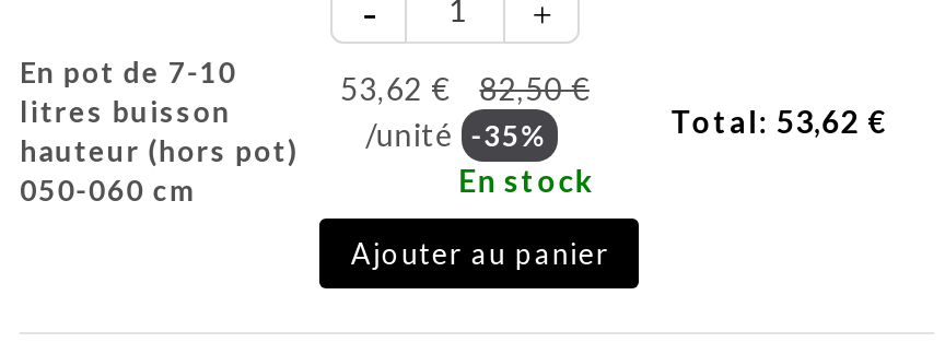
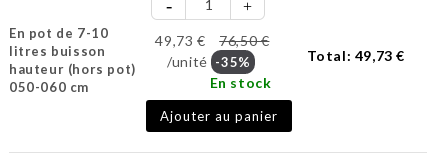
[340,69,589,106] 53,62 € 82,50 € -> [155,32,269,49] 49,73 € 76,50 €
[671,102,886,139] Total: 53,62 € -> [307,47,405,64] Total: 49,73 €

